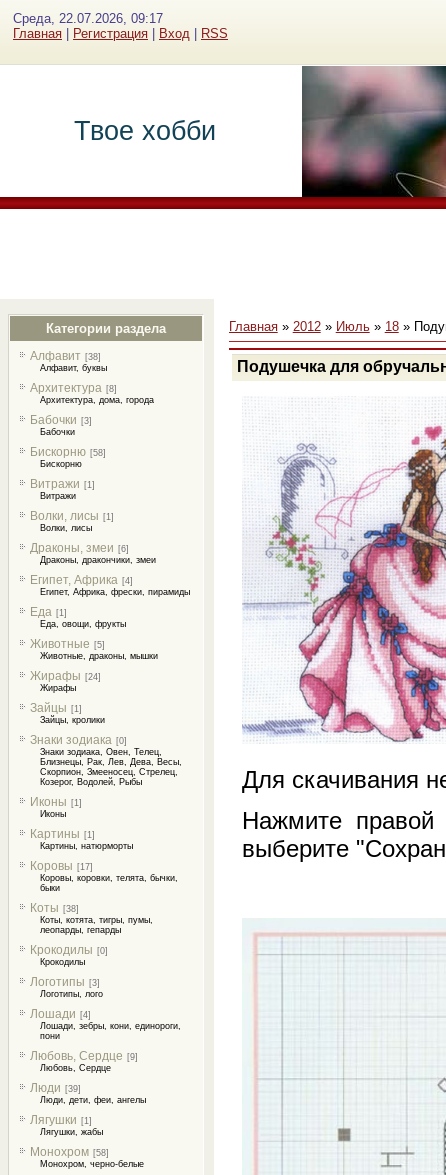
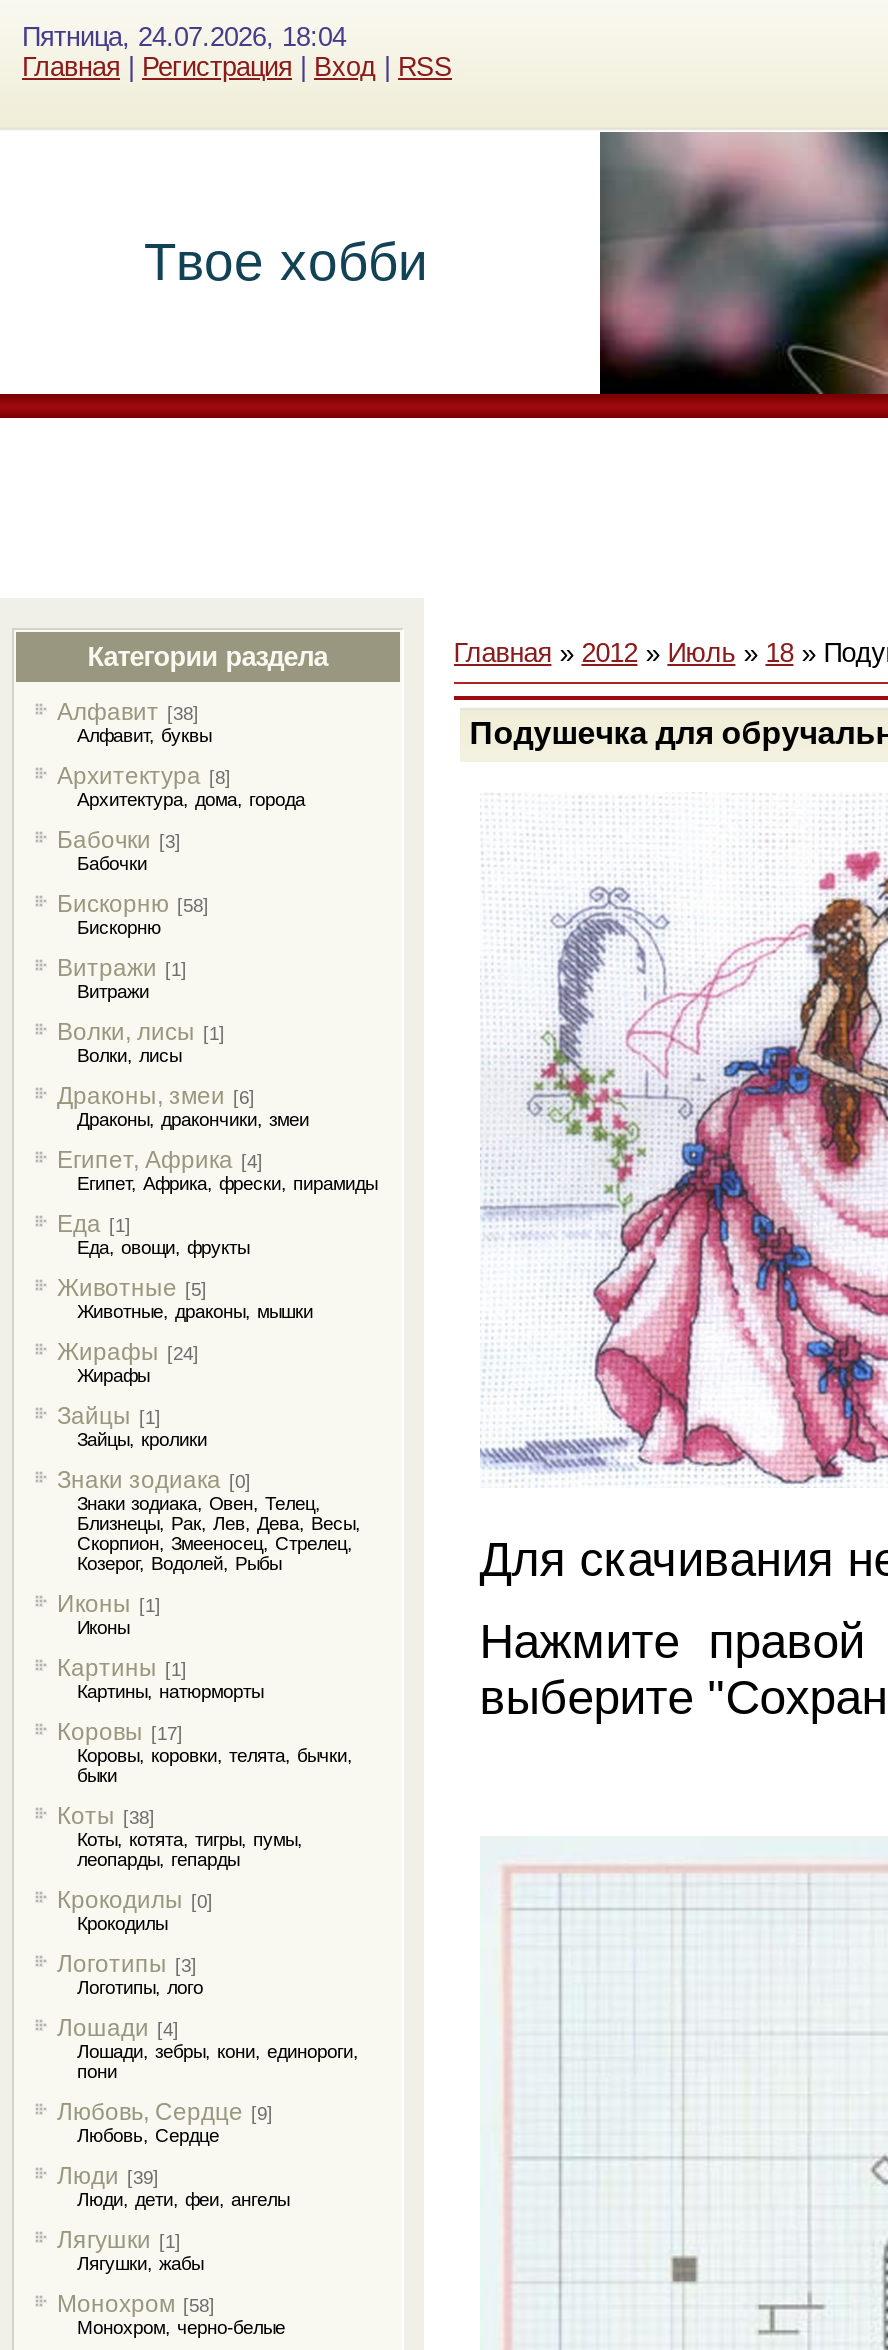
[13,11,163,26] Среда, 22.07.2026, 09:17 -> [22,22,346,52] Пятница, 24.07.2026, 18:04

